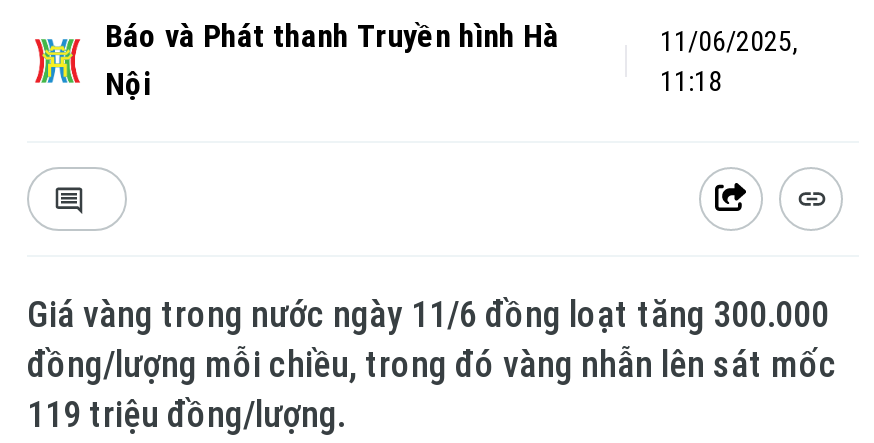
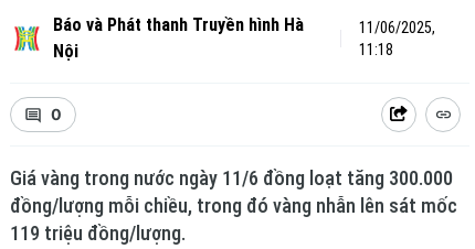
none -> [51,105,62,123] 0

